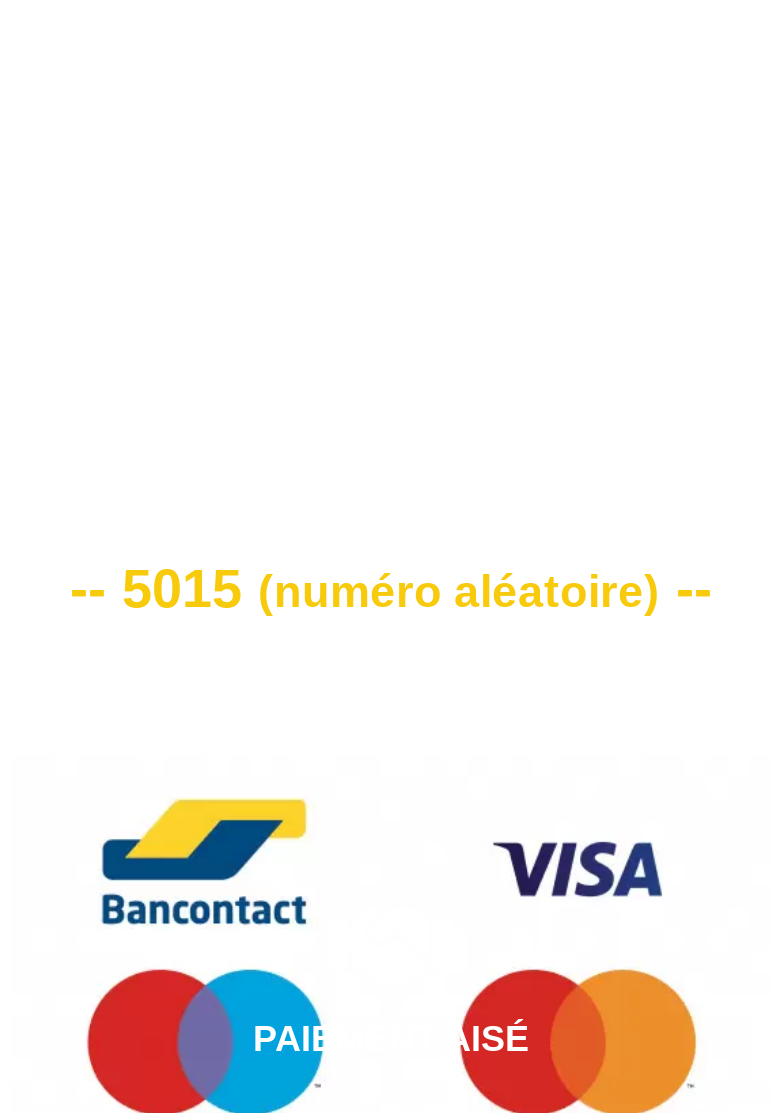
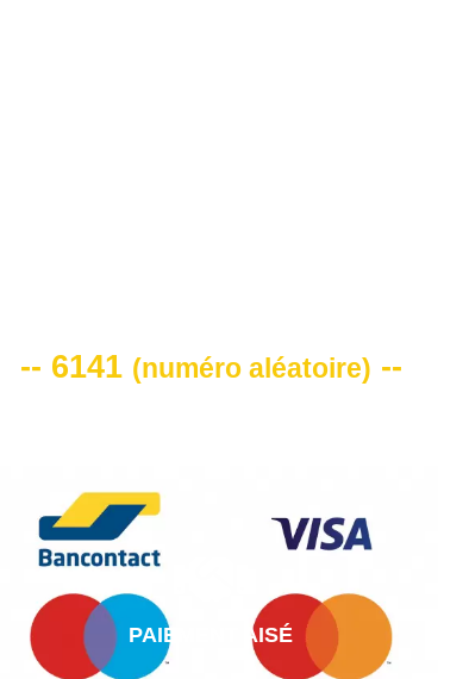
[70,560,712,620] -- 5015 (numéro aléatoire) -- -> [20,349,402,385] -- 6141 (numéro aléatoire) --

